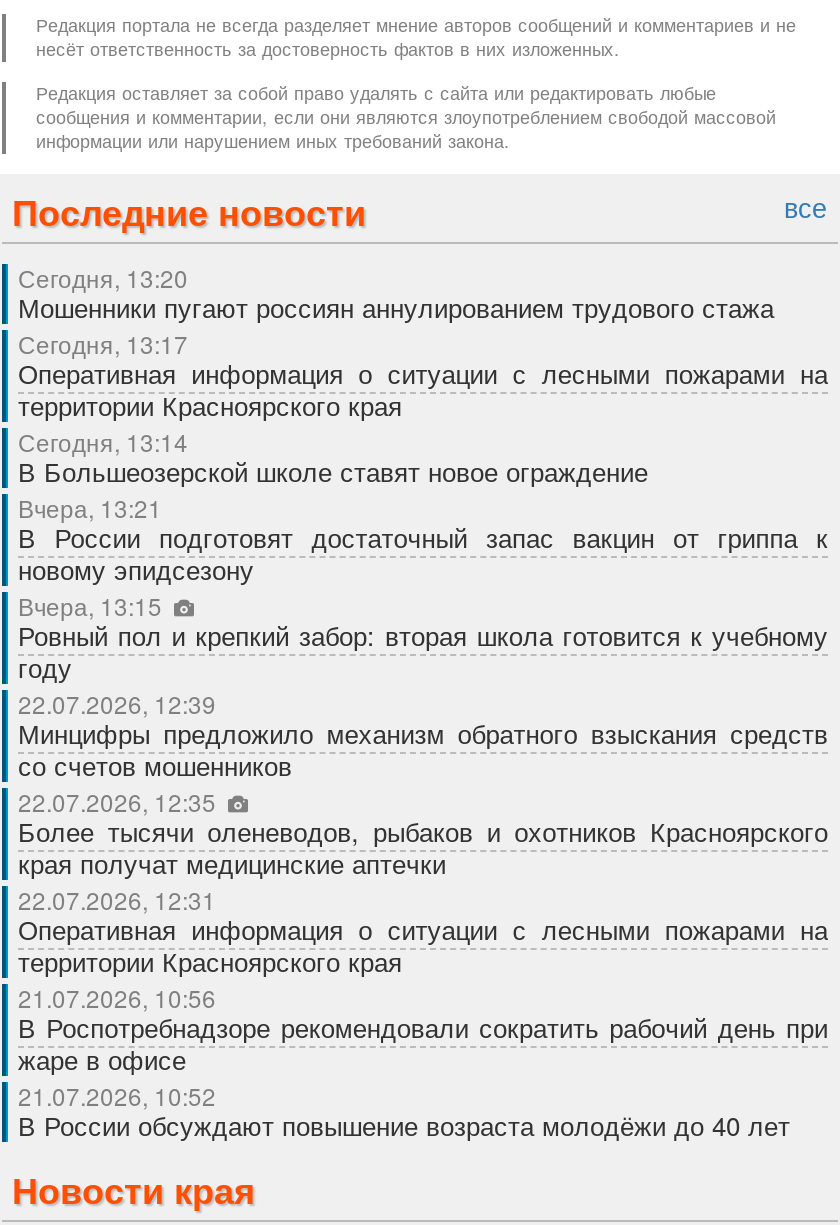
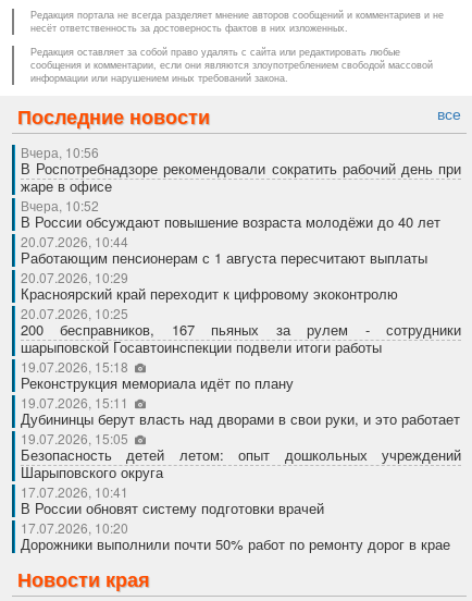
[18,260,828,1014] Сегодня, 13:20 | Мошенники пугают россиян аннулированием трудового стажа | Сегодня, 13:17 | Оперативная информация о ситуации с лесными пожарами на | территории Красноярского края | Сегодня, 13:14 | В Большеозерской школе ставят новое ограждение | Вчера, 13:21 | В России подготовят достаточный запас вакцин от гриппа к | новому эпидсезону | Вчера, 13:15 | Ровный пол и крепкий забор: вторая школа готовится к учебному | году | 22.07.2026, 12:39 | Минцифры предложило механизм обратного взыскания средств | со счетов мошенников | 22.07.2026, 12:35 | Более тысячи оленеводов, рыбаков и охотников Красноярского | края получат медицинские аптечки | 22.07.2026, 12:31 | Оперативная информация о ситуации с лесными пожарами на | территории Красноярского края | 21.07.2026, 10:56 -> [21,143,99,161] Вчера, 10:56
moved [18,1008,828,1078] -> [21,158,461,196]: В Роспотребнадзоре рекомендовали сократить рабочий день при | жаре в офисе
[18,1078,216,1112] 21.07.2026, 10:52 -> [21,196,99,214] Вчера, 10:52
moved [18,1106,790,1144] -> [21,211,440,232]: В России обсуждают повышение возраста молодёжи до 40 лет
none -> [21,232,461,554] 20.07.2026, 10:44 | Работающим пенсионерам с 1 августа пересчитают выплаты | 20.07.2026, 10:29 | Красноярский край переходит к цифровому экоконтролю | 20.07.2026, 10:25 | 200 бесправников, 167 пьяных за рулем - сотрудники | шарыповской Госавтоинспекции подвели итоги работы | 19.07.2026, 15:18 | Реконструкция мемориала идёт по плану | 19.07.2026, 15:11 | Дубининцы берут власть над дворами в свои руки, и это работает | 19.07.2026, 15:05 | Безопасность детей летом: опыт дошкольных учреждений | Шарыповского округа | 17.07.2026, 10:41 | В России обновят систему подготовки врачей | 17.07.2026, 10:20 | Дорожники выполнили почти 50% работ по ремонту дорог в крае

